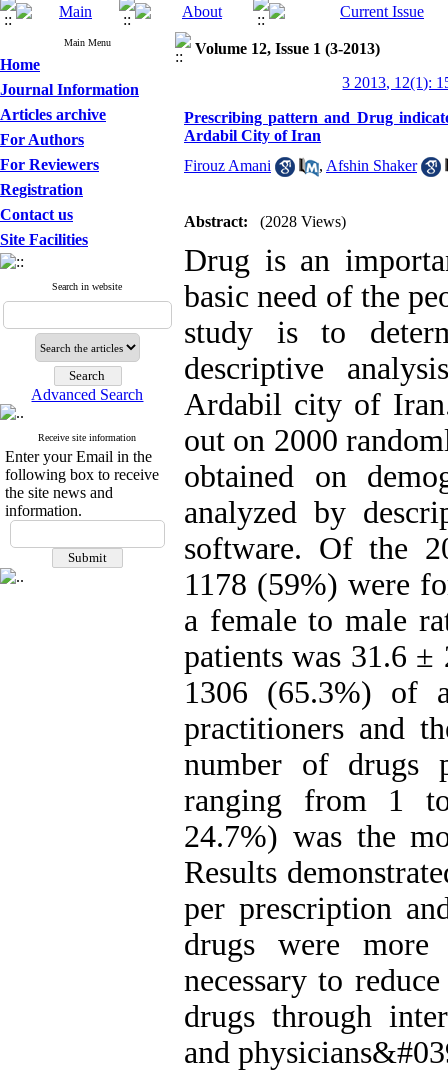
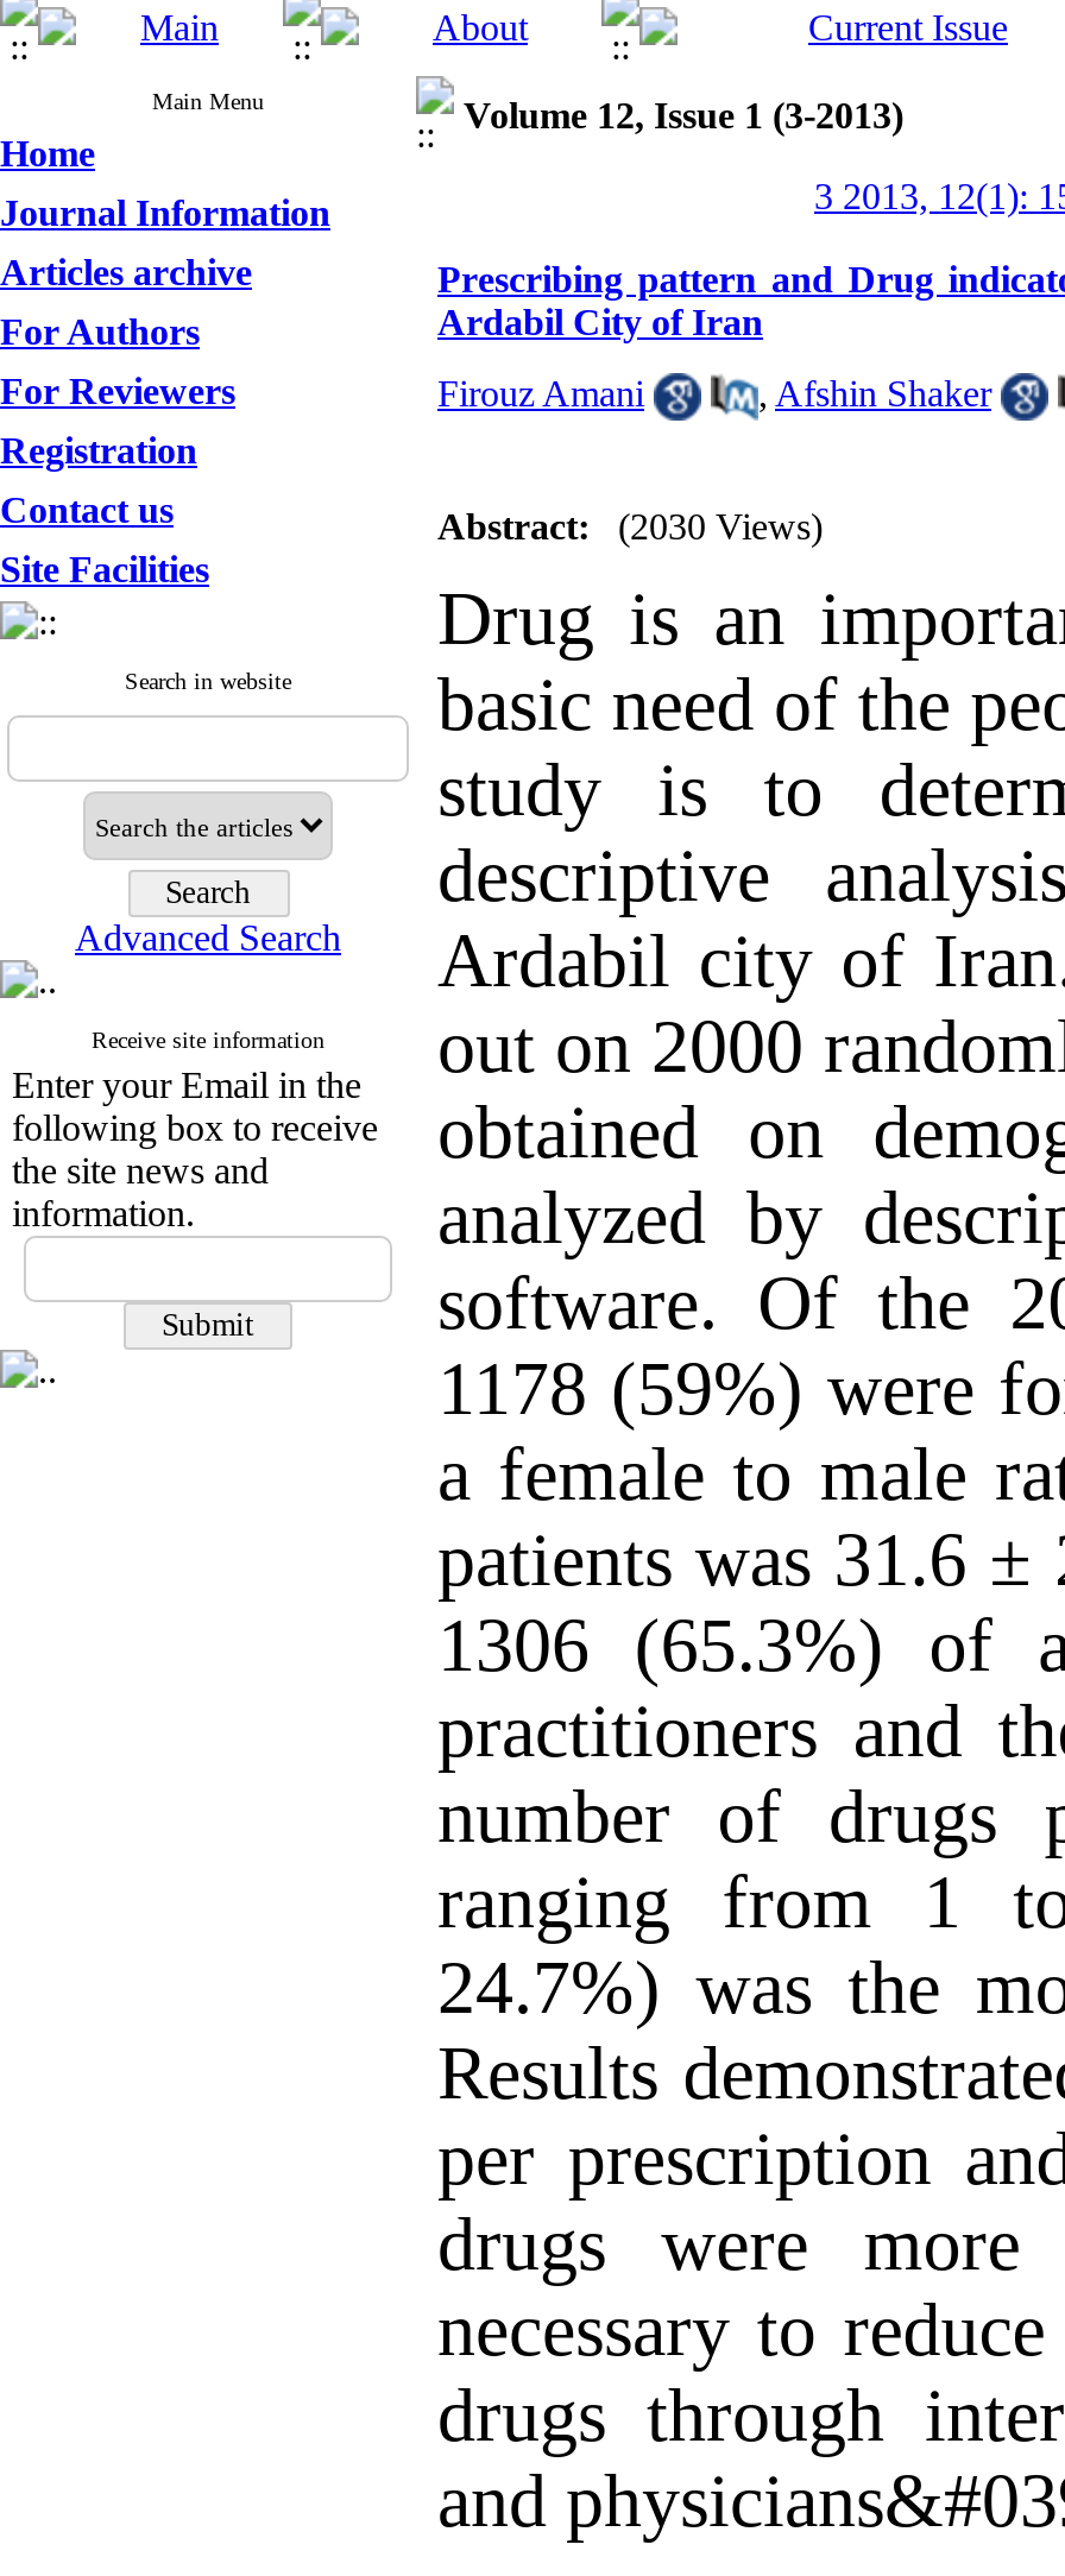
[184,213,346,230] Abstract: (2028 Views) -> [437,506,823,547] Abstract: (2030 Views)

